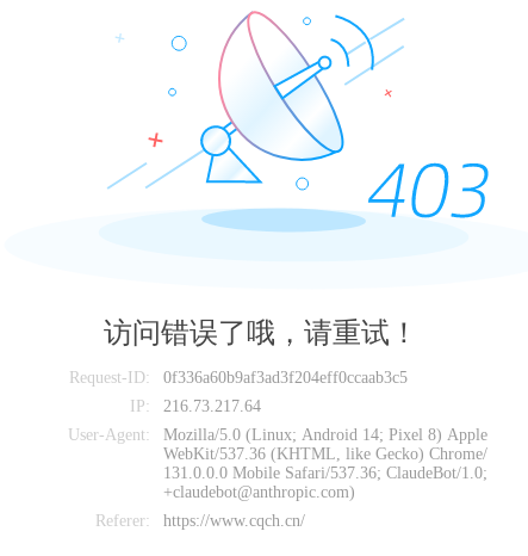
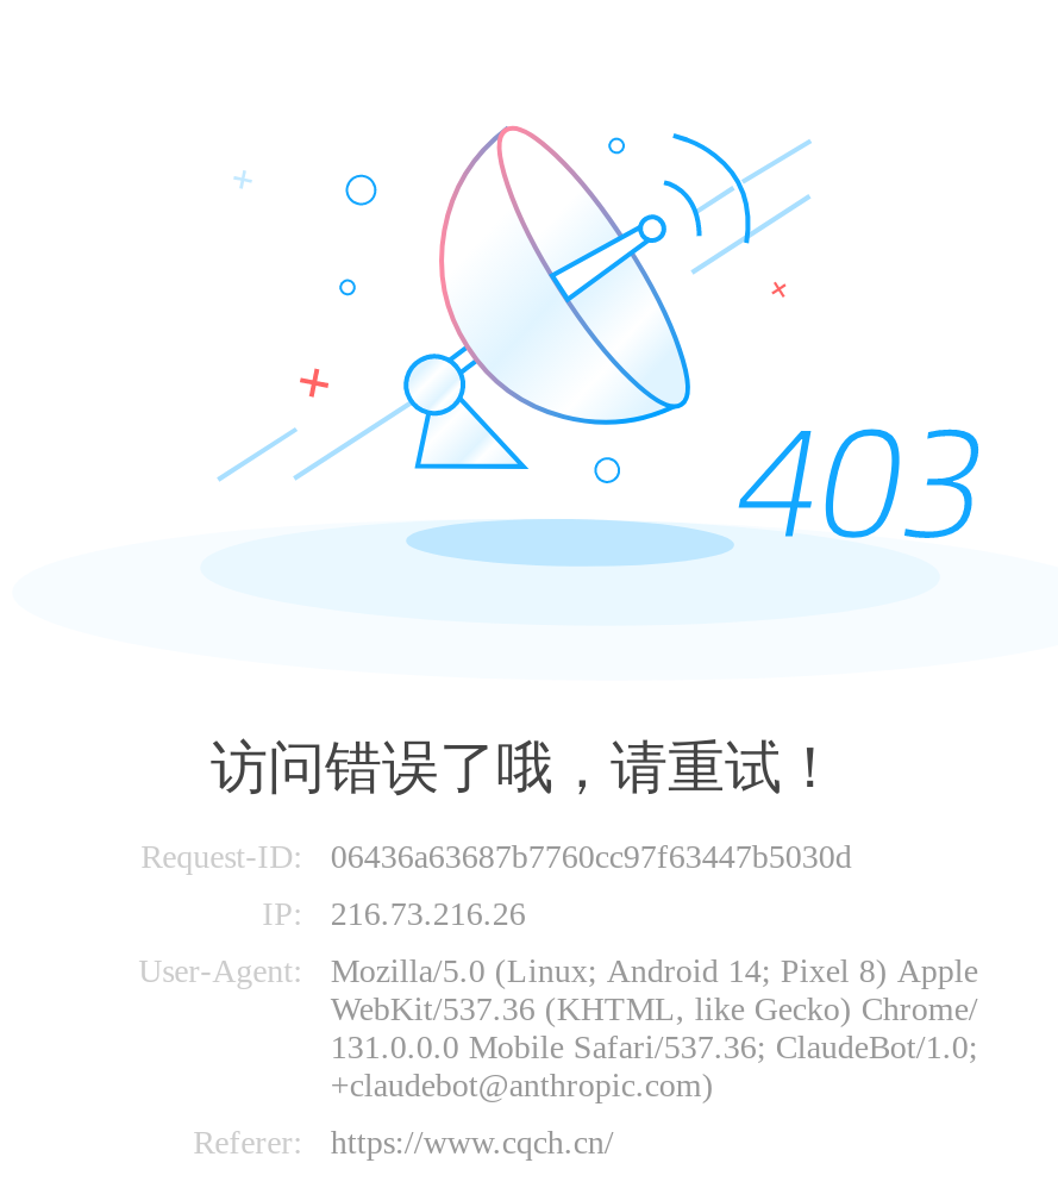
[164,369,408,387] 0f336a60b9af3ad3f204eff0ccaab3c5 -> [330,839,852,875] 06436a63687b7760cc97f63447b5030d
[130,397,261,415] IP: 216.73.217.64 -> [262,896,526,932] IP: 216.73.216.26

